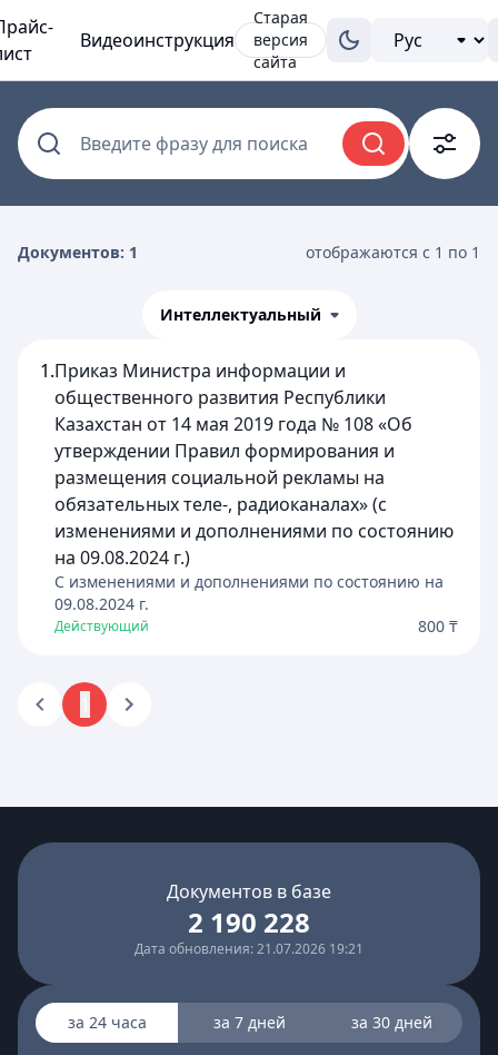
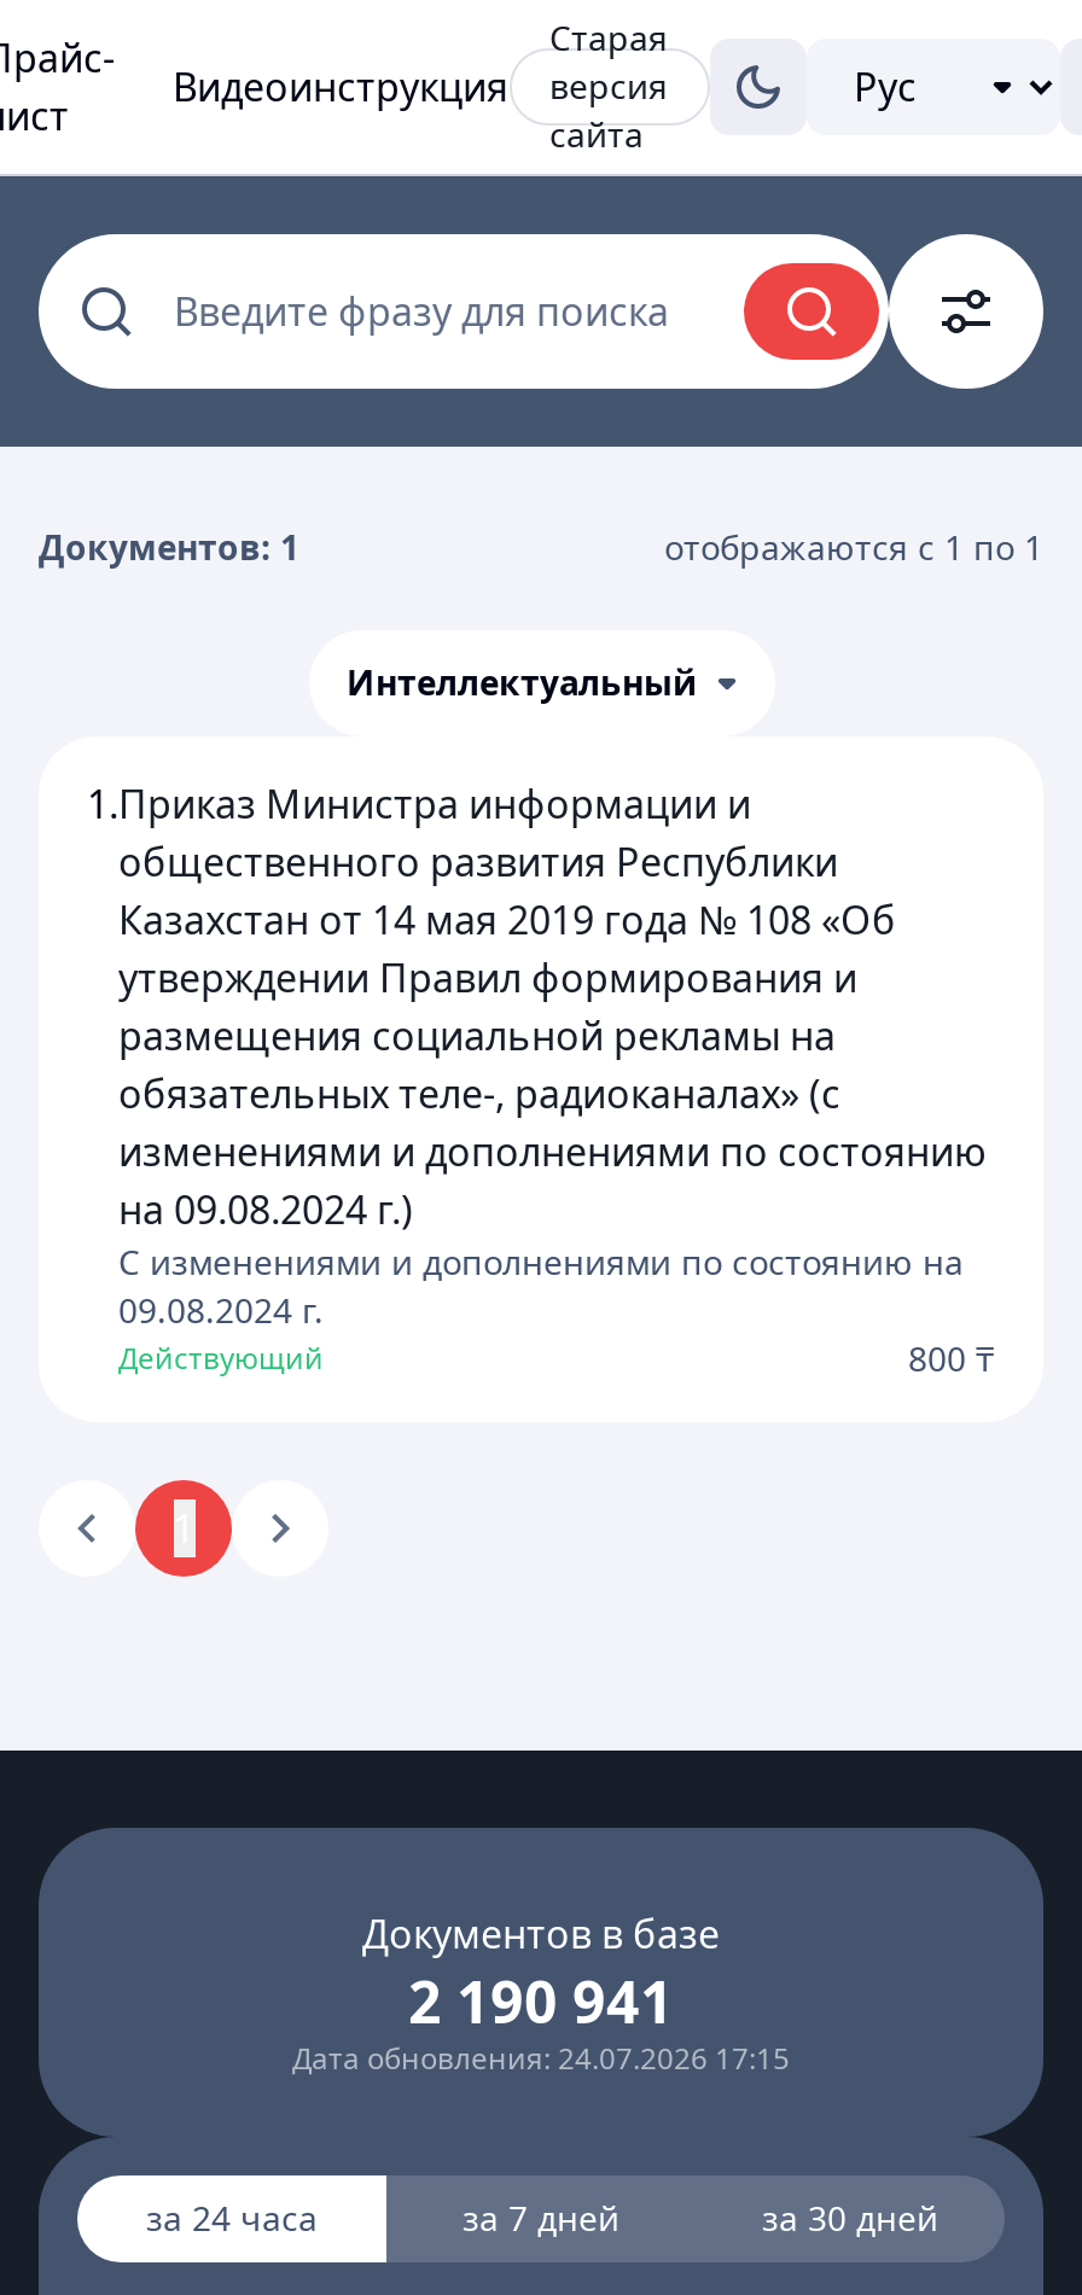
[188,904,310,940] 2 190 228 -> [408,1961,674,2040] 2 190 941
[135,939,363,958] Дата обновления: 21.07.2026 19:21 -> [292,2038,790,2079] Дата обновления: 24.07.2026 17:15

